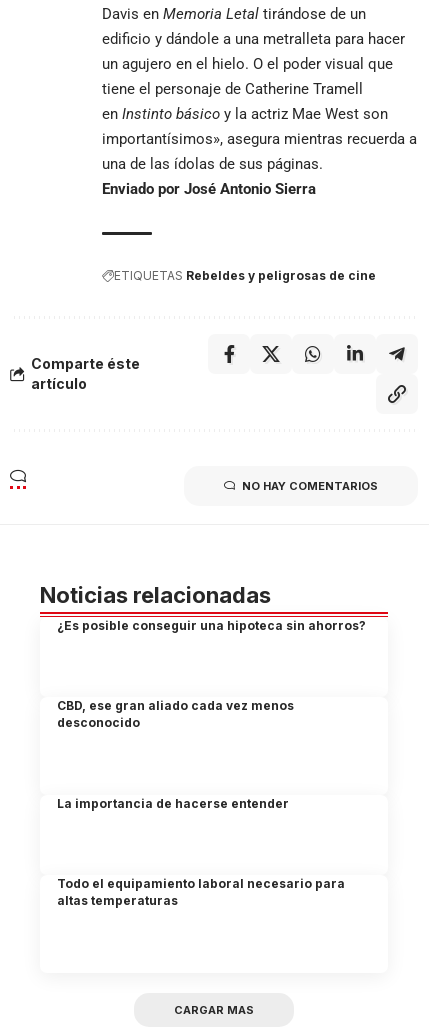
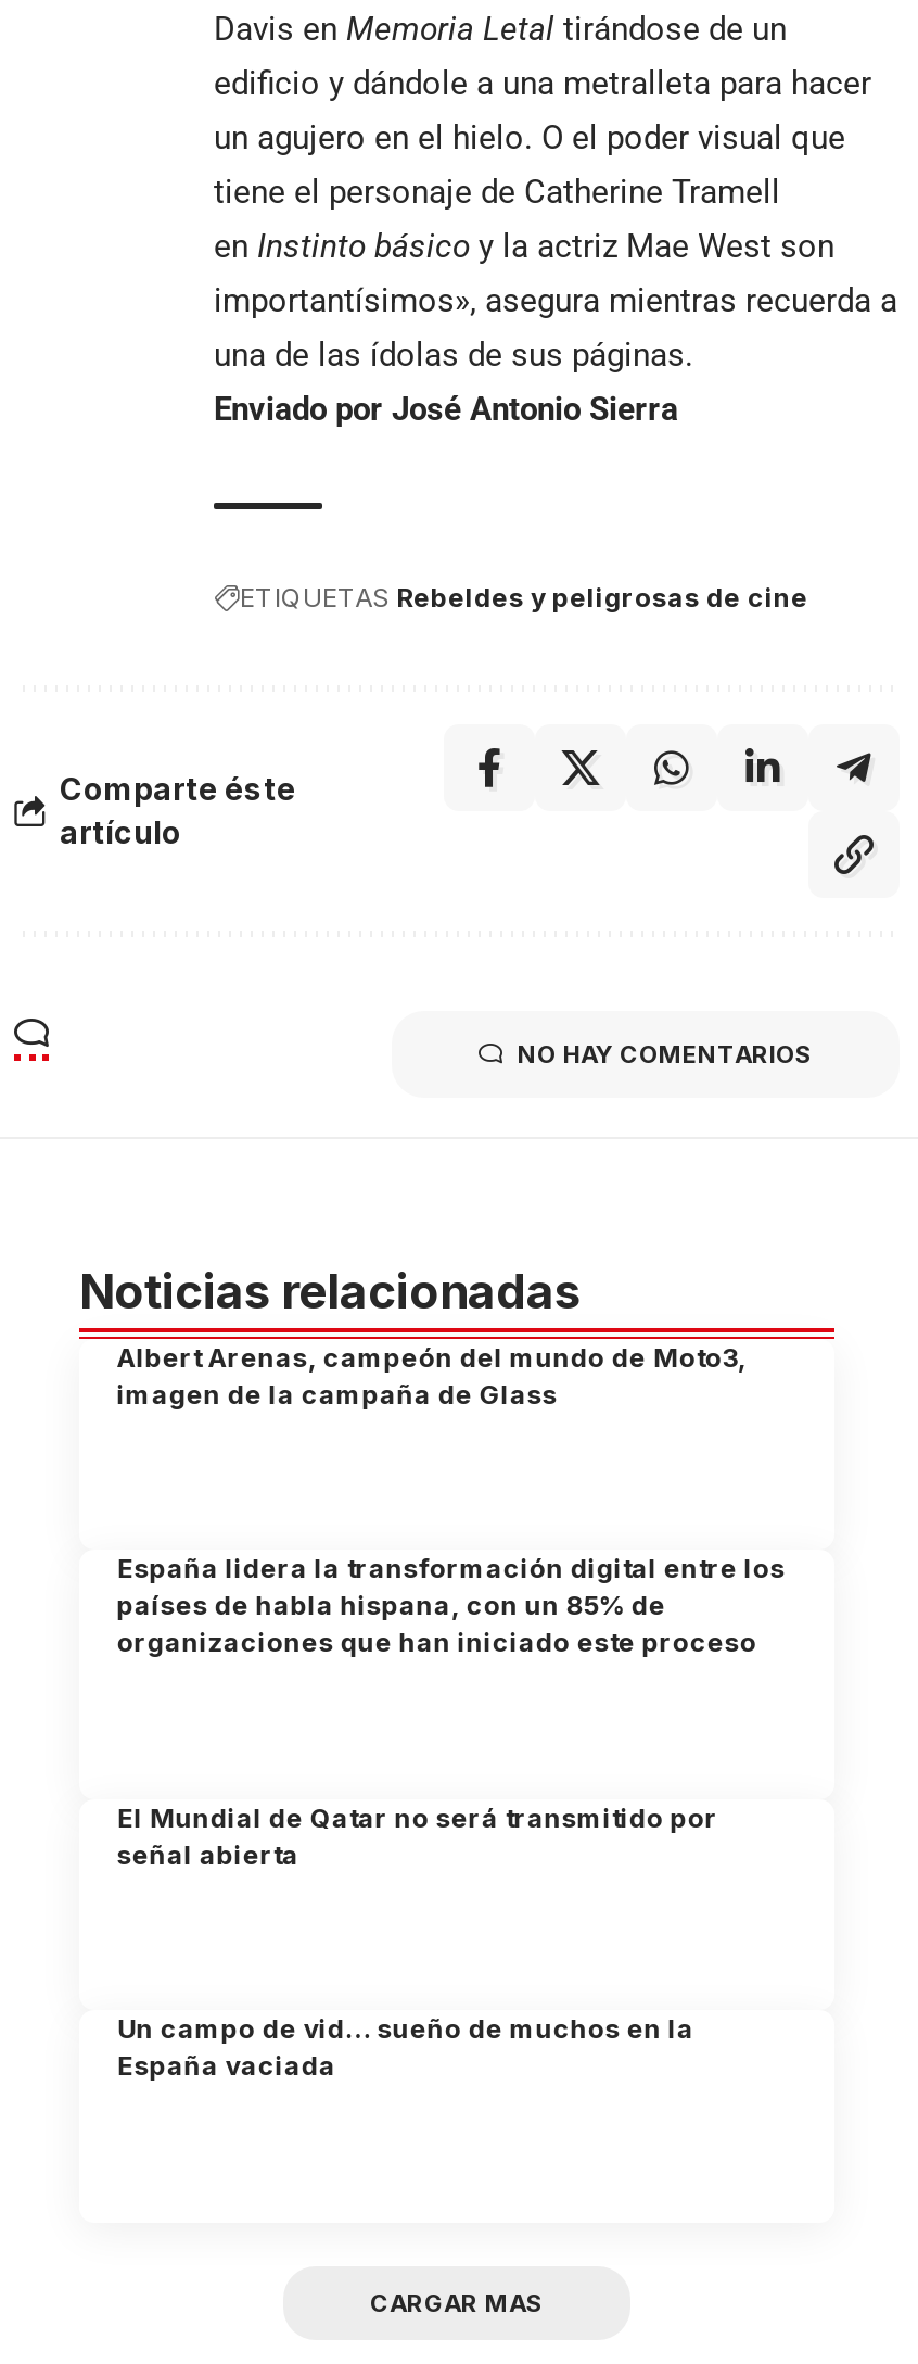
[57,618,366,633] ¿Es posible conseguir una hipoteca sin ahorros? -> [117,1341,746,1411] Albert Arenas, campeón del mundo de Moto3, | imagen de la campaña de Glass
[57,698,294,730] CBD, ese gran aliado cada vez menos | desconocido -> [117,1553,785,1659] España lidera la transformación digital entre los | países de habla hispana, con un 85% de | organizaciones que han iniciado este proceso
[57,796,289,811] La importancia de hacerse entender -> [117,1801,718,1871] El Mundial de Qatar no será transmitido por | señal abierta
[57,876,345,908] Todo el equipamiento laboral necesario para | altas temperaturas -> [117,2012,694,2082] Un campo de vid… sueño de muchos en la | España vaciada

